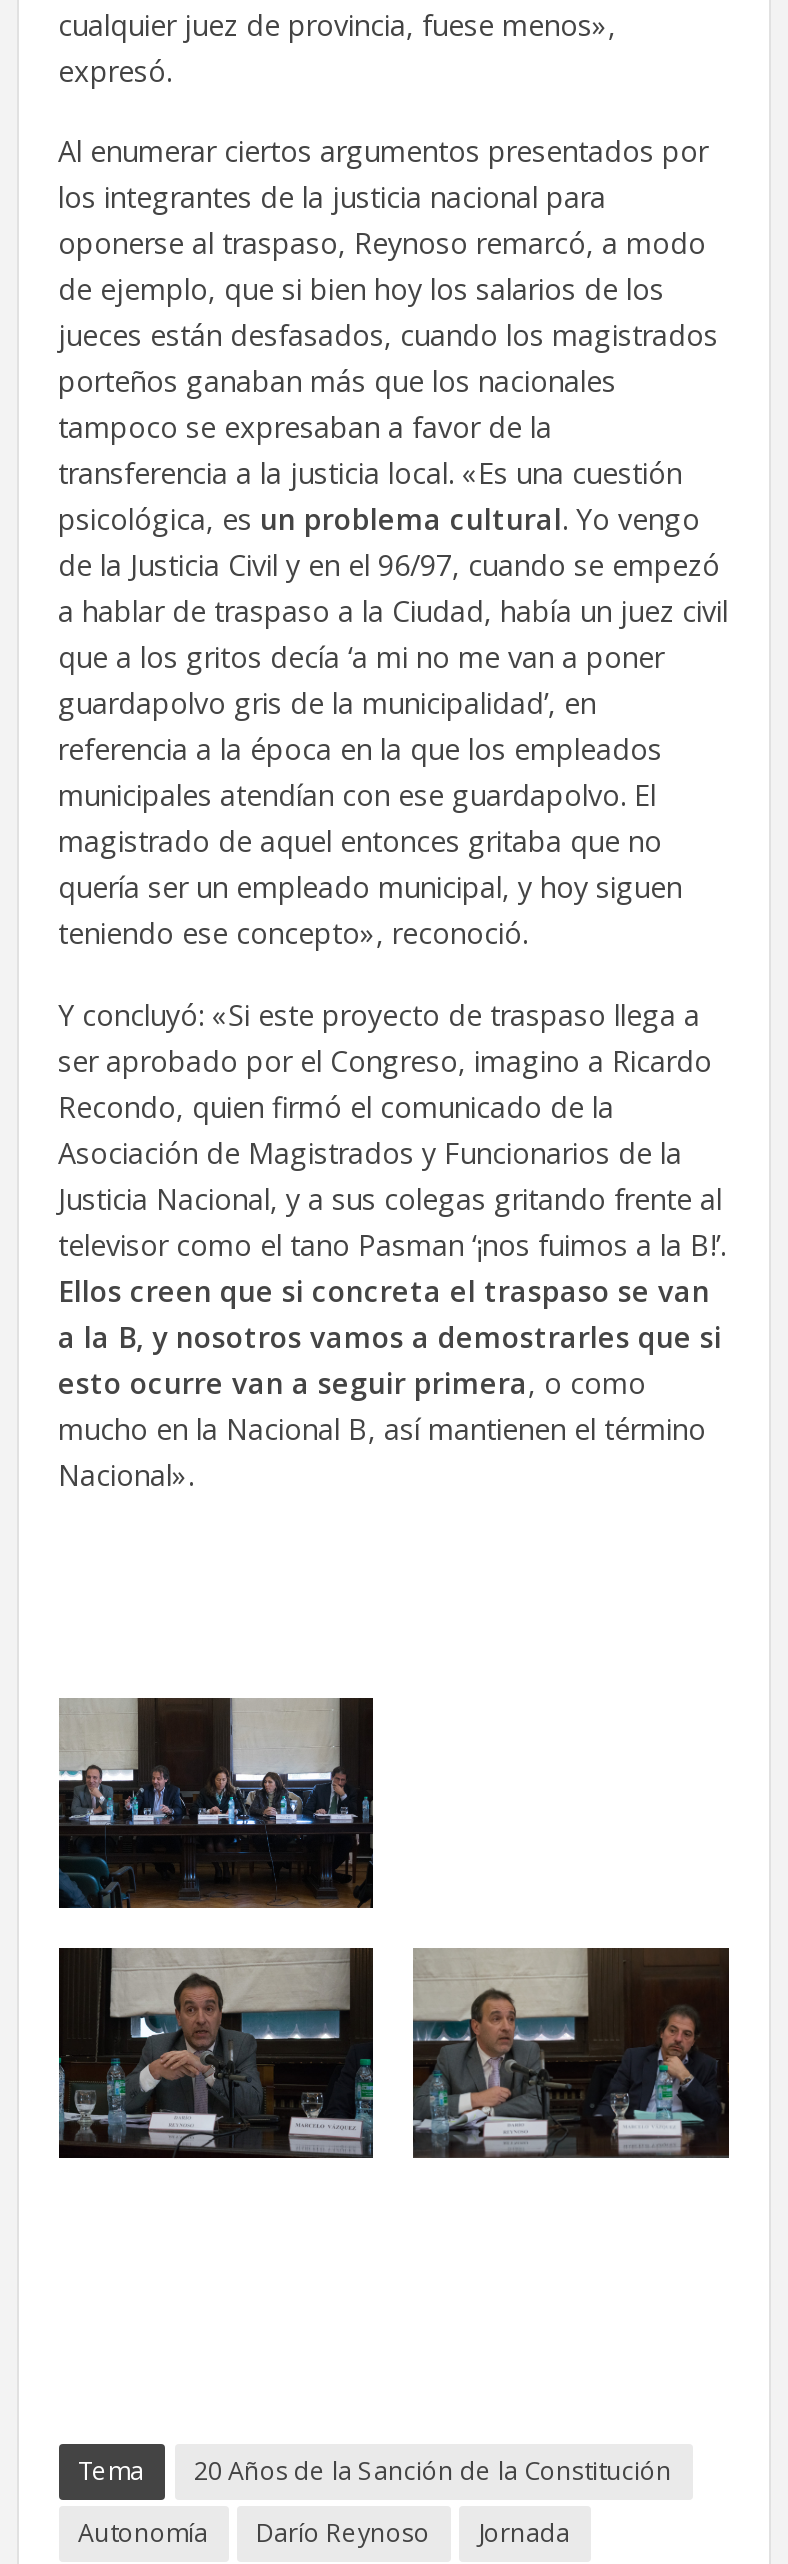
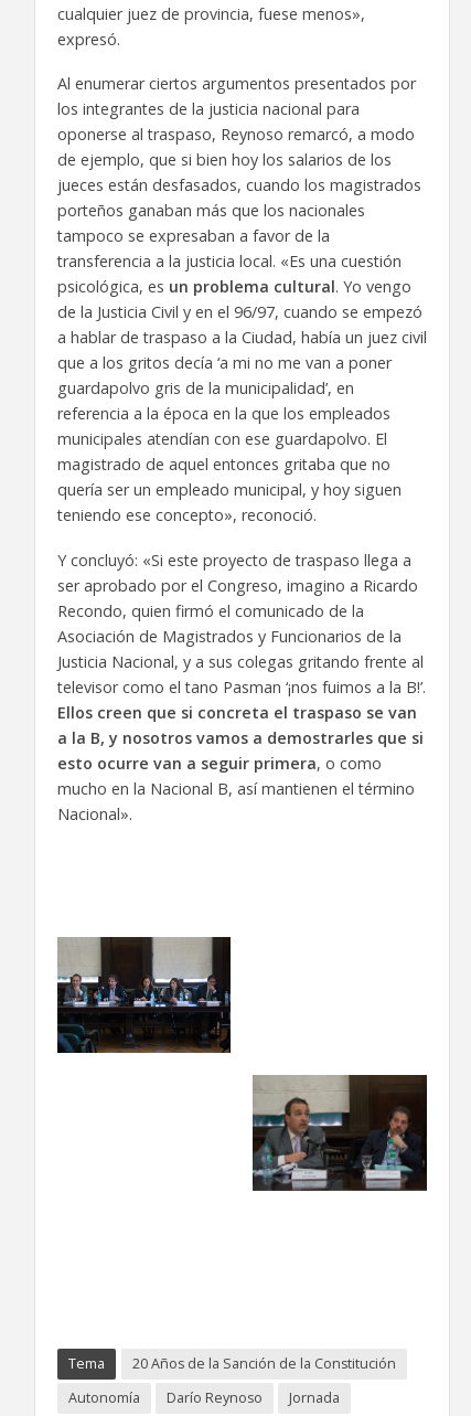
[57,1946,375,2160] [image] -> none

